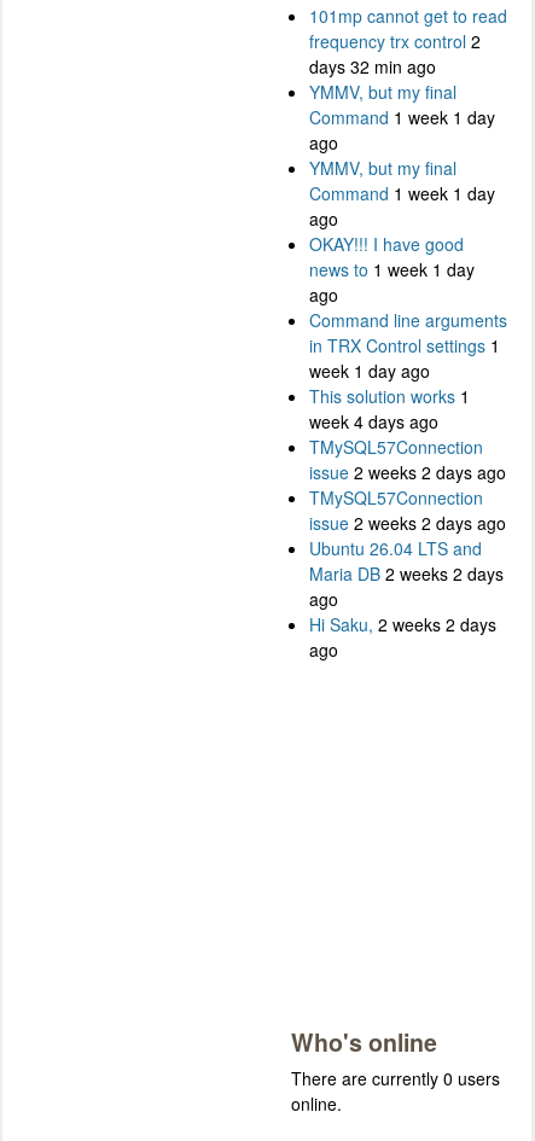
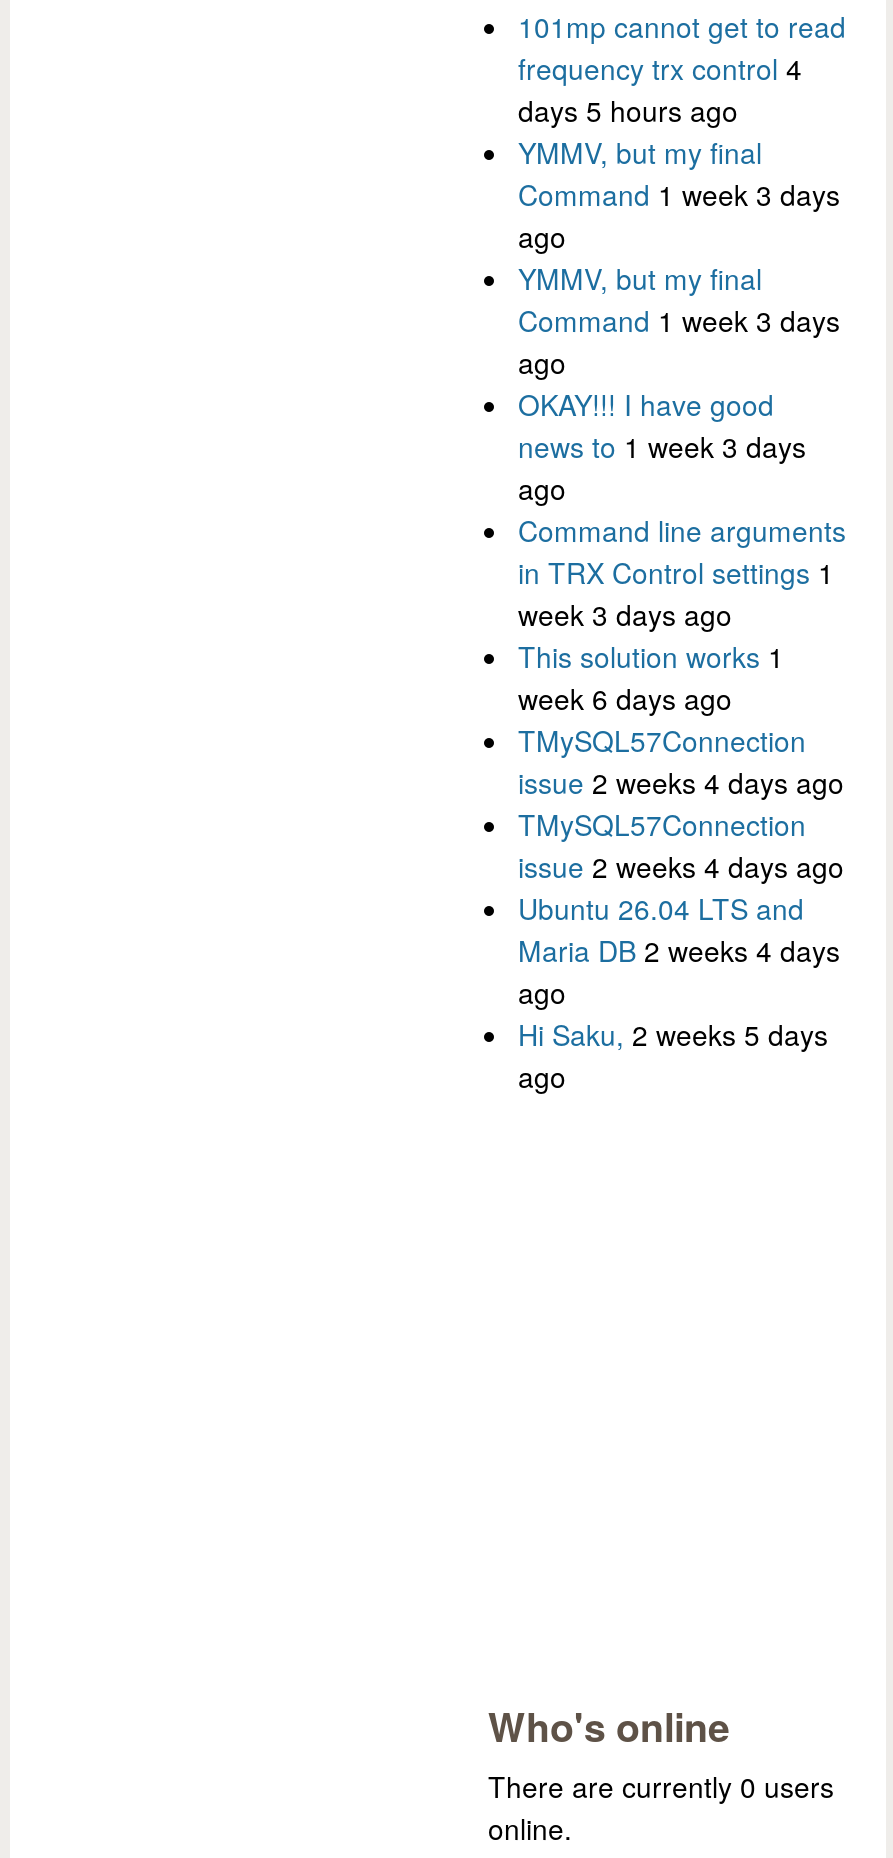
[309,29,481,53] frequency trx control 2 -> [518,48,802,88] frequency trx control 4
[309,54,436,79] days 32 min ago -> [518,90,738,130] days 5 hours ago
[309,105,495,129] Command 1 week 1 day -> [518,174,840,214] Command 1 week 3 days
[309,181,495,205] Command 1 week 1 day -> [518,300,840,340] Command 1 week 3 days
[309,257,475,281] news to 1 week 1 day -> [518,426,806,466] news to 1 week 3 days
[309,359,430,383] week 1 day ago -> [518,594,732,634] week 3 days ago
[309,409,438,434] week 4 days ago -> [518,678,732,718] week 6 days ago
[309,460,506,484] issue 2 weeks 2 days ago -> [518,762,844,802] issue 2 weeks 4 days ago
[309,511,506,535] issue 2 weeks 2 days ago -> [518,846,844,886] issue 2 weeks 4 days ago
[309,562,504,586] Maria DB 2 weeks 2 days -> [518,930,840,970] Maria DB 2 weeks 4 days
[309,612,496,636] Hi Saku, 2 weeks 2 days -> [518,1014,828,1054] Hi Saku, 2 weeks 5 days

